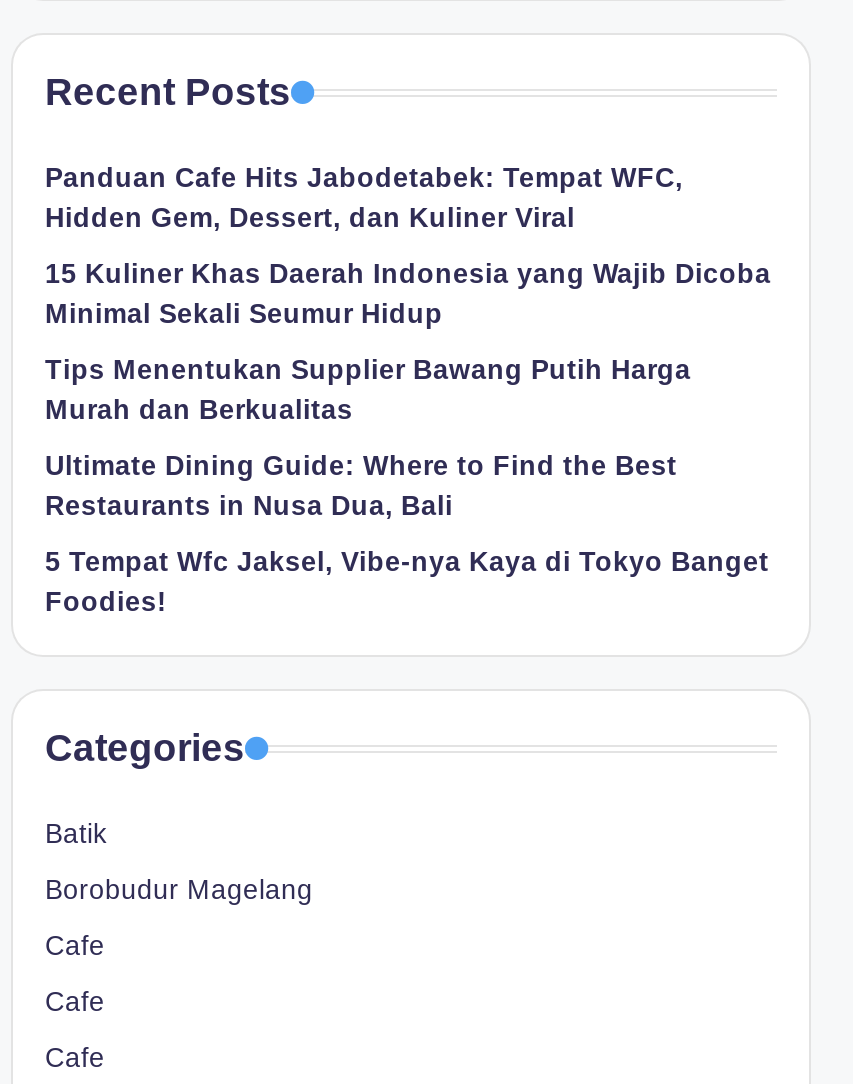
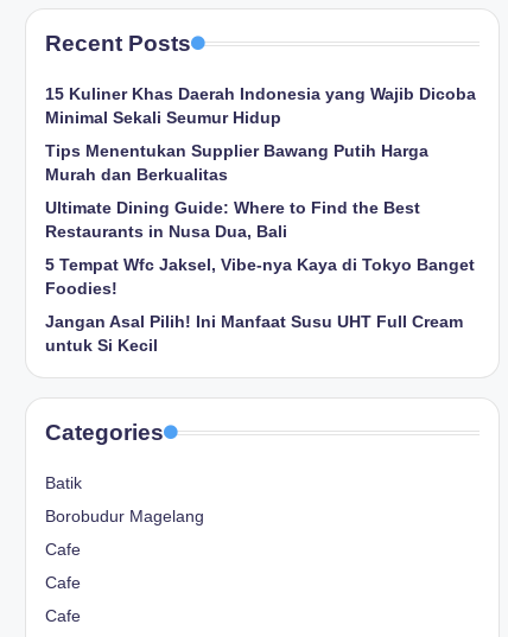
[45,162,683,232] Panduan Cafe Hits Jabodetabek: Tempat WFC, | Hidden Gem, Dessert, dan Kuliner Viral -> none
moved [45,258,771,616] -> [45,85,476,298]: 15 Kuliner Khas Daerah Indonesia yang Wajib Dicoba | Minimal Sekali Seumur Hidup | Tips Menentukan Supplier Bawang Putih Harga | Murah dan Berkualitas | Ultimate Dining Guide: Where to Find the Best | Restaurants in Nusa Dua, Bali | 5 Tempat Wfc Jaksel, Vibe-nya Kaya di Tokyo Banget | Foodies!
none -> [45,313,463,355] Jangan Asal Pilih! Ini Manfaat Susu UHT Full Cream | untuk Si Kecil

